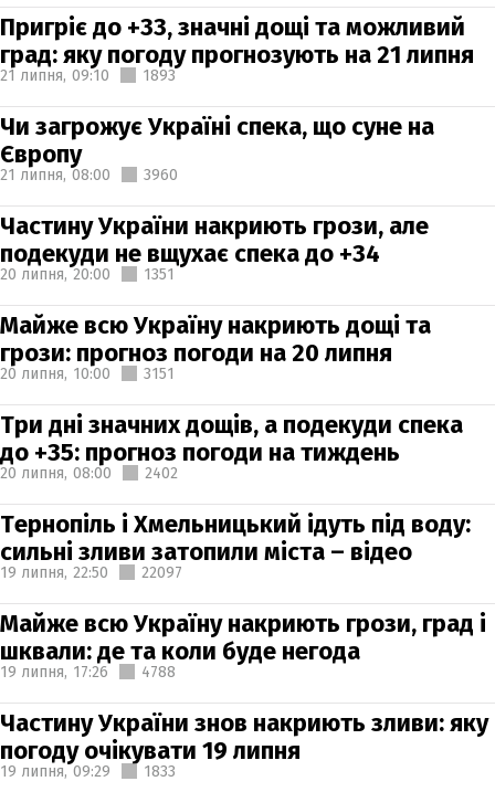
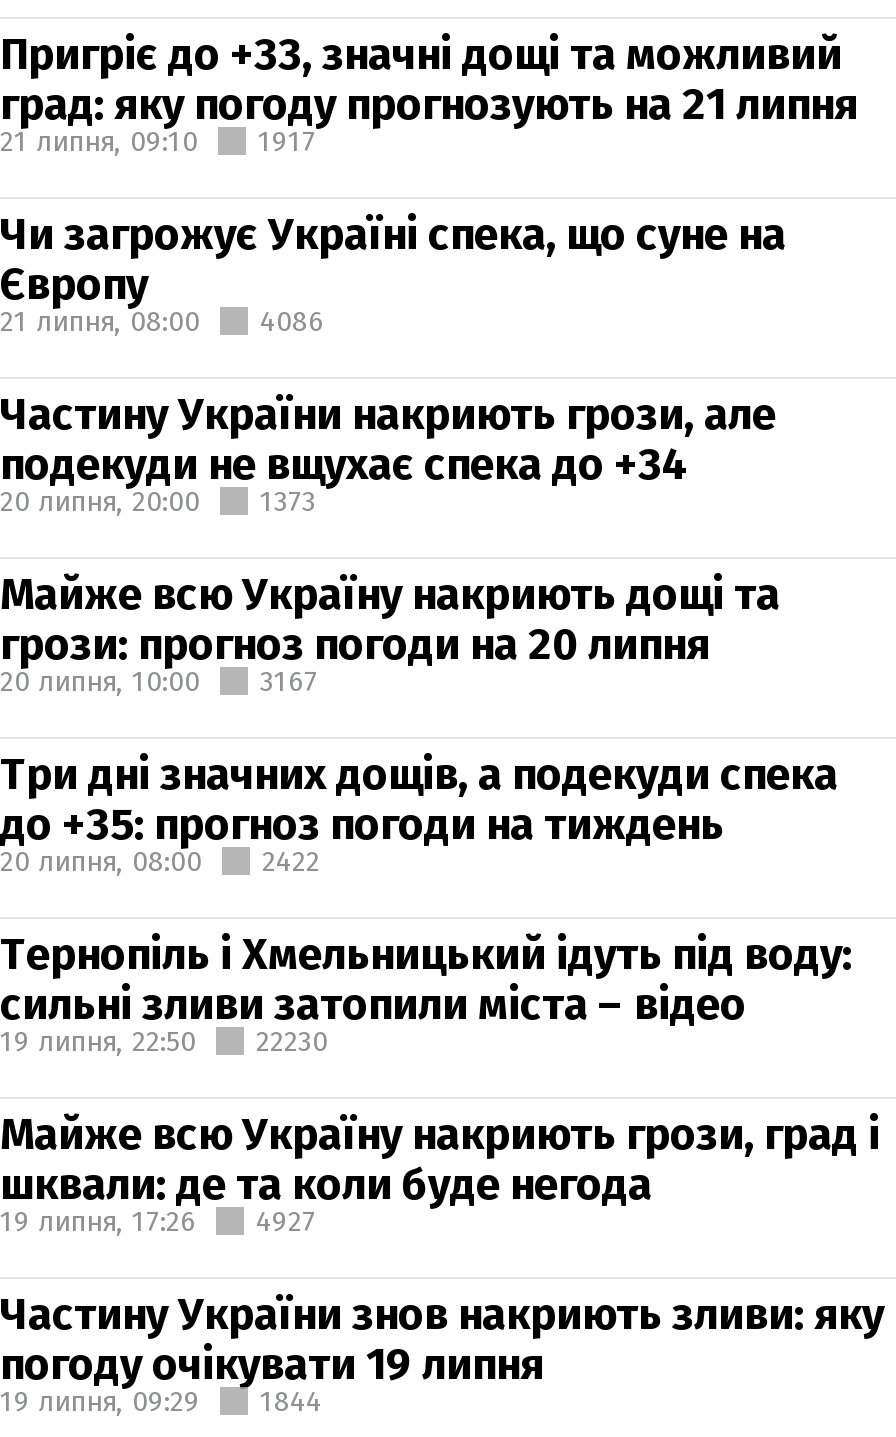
[143,66,176,85] 1893 -> [258,124,316,158] 1917
[0,165,178,184] 21 липня, 08:00 3960 -> [0,304,324,338] 21 липня, 08:00 4086
[0,265,175,283] 20 липня, 20:00 1351 -> [0,484,316,518] 20 липня, 20:00 1373
[0,364,175,383] 20 липня, 10:00 3151 -> [0,664,318,698] 20 липня, 10:00 3167
[0,463,178,482] 20 липня, 08:00 2402 -> [0,844,320,878] 20 липня, 08:00 2422
[0,563,182,582] 19 липня, 22:50 22097 -> [0,1024,328,1058] 19 липня, 22:50 22230
[0,662,176,681] 19 липня, 17:26 4788 -> [0,1204,316,1238] 19 липня, 17:26 4927
[0,762,176,780] 19 липня, 09:29 1833 -> [0,1384,322,1418] 19 липня, 09:29 1844

